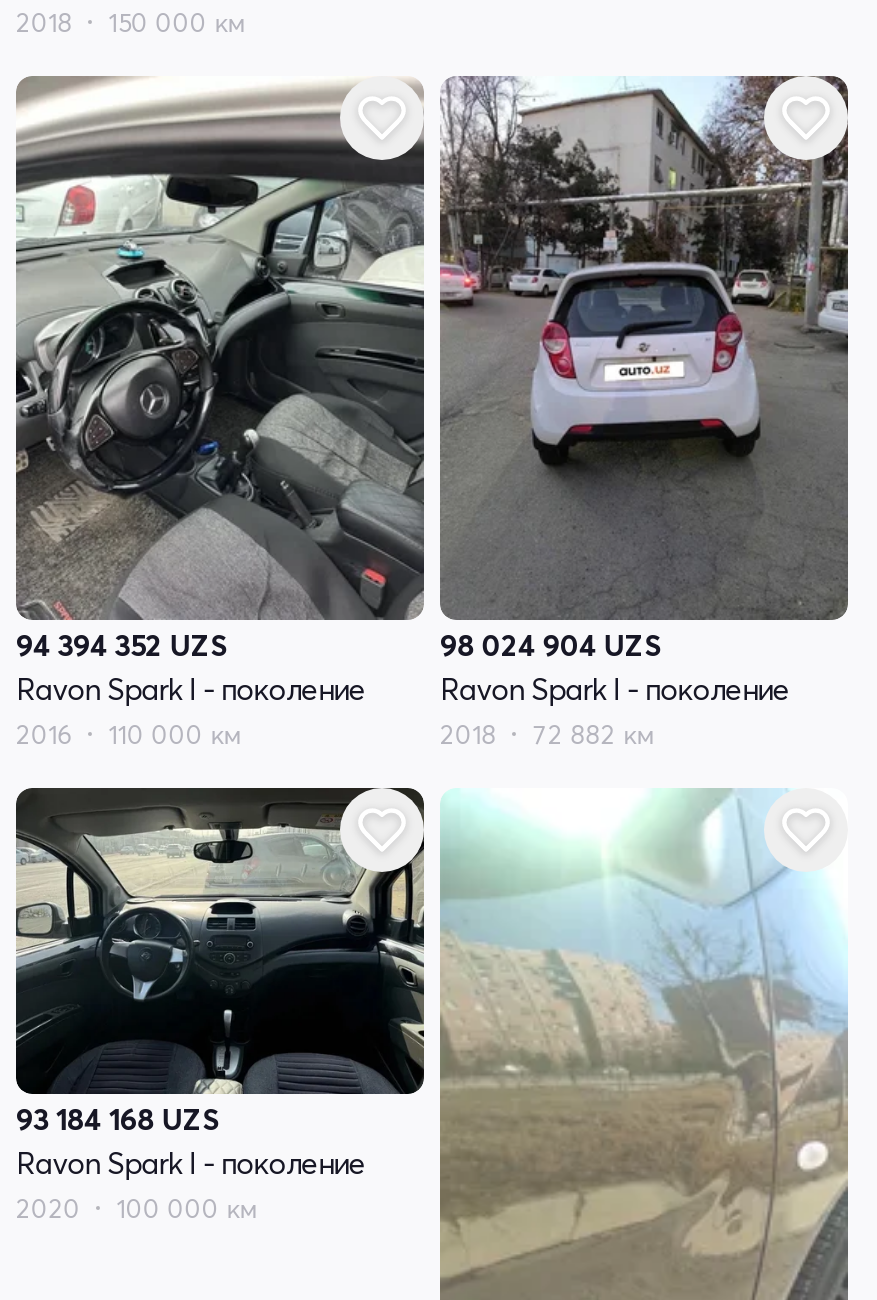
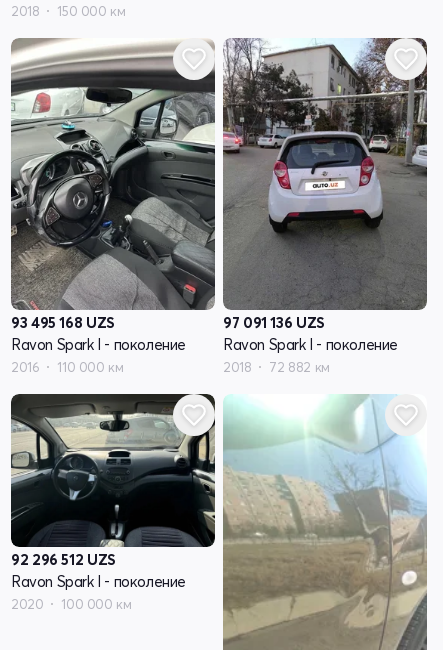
[16,627,228,665] 94 394 352 UZS -> [11,313,115,332] 93 495 168 UZS
[440,627,662,665] 98 024 904 UZS -> [223,313,325,332] 97 091 136 UZS
[16,1101,220,1139] 93 184 168 UZS -> [11,550,116,569] 92 296 512 UZS

